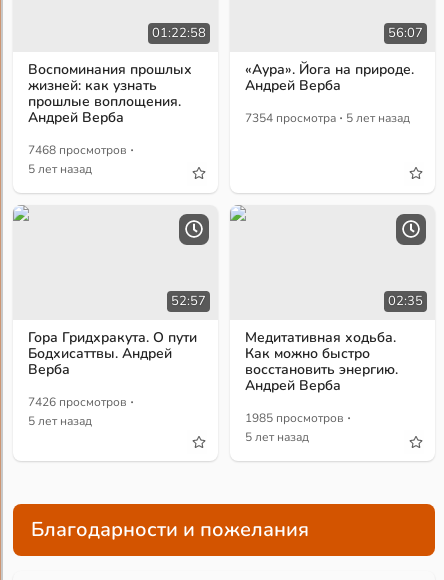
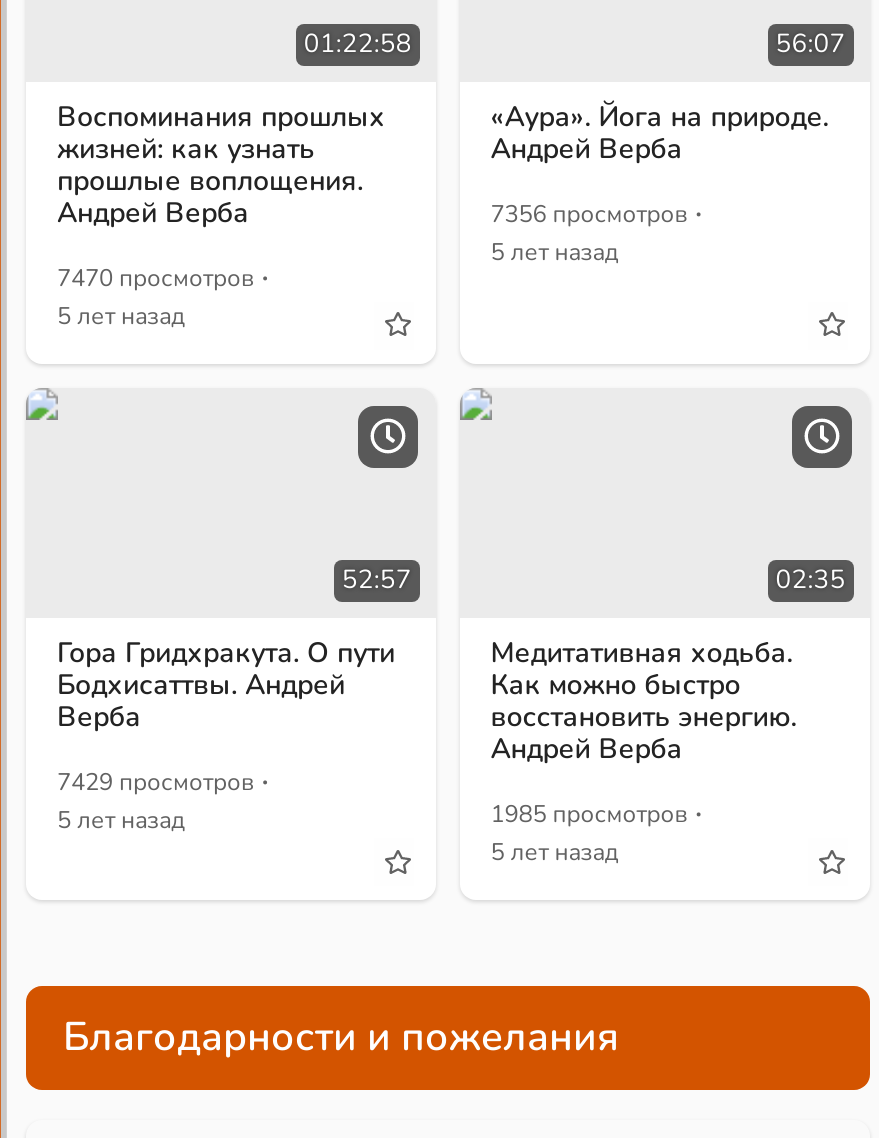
[245,105,410,129] 7354 просмотра · 5 лет назад -> [491,187,703,267] 7356 просмотров · | 5 лет назад
[28,137,134,161] 7468 просмотров · -> [57,251,269,299] 7470 просмотров ·
[28,389,134,413] 7426 просмотров · -> [57,756,269,804] 7429 просмотров ·

